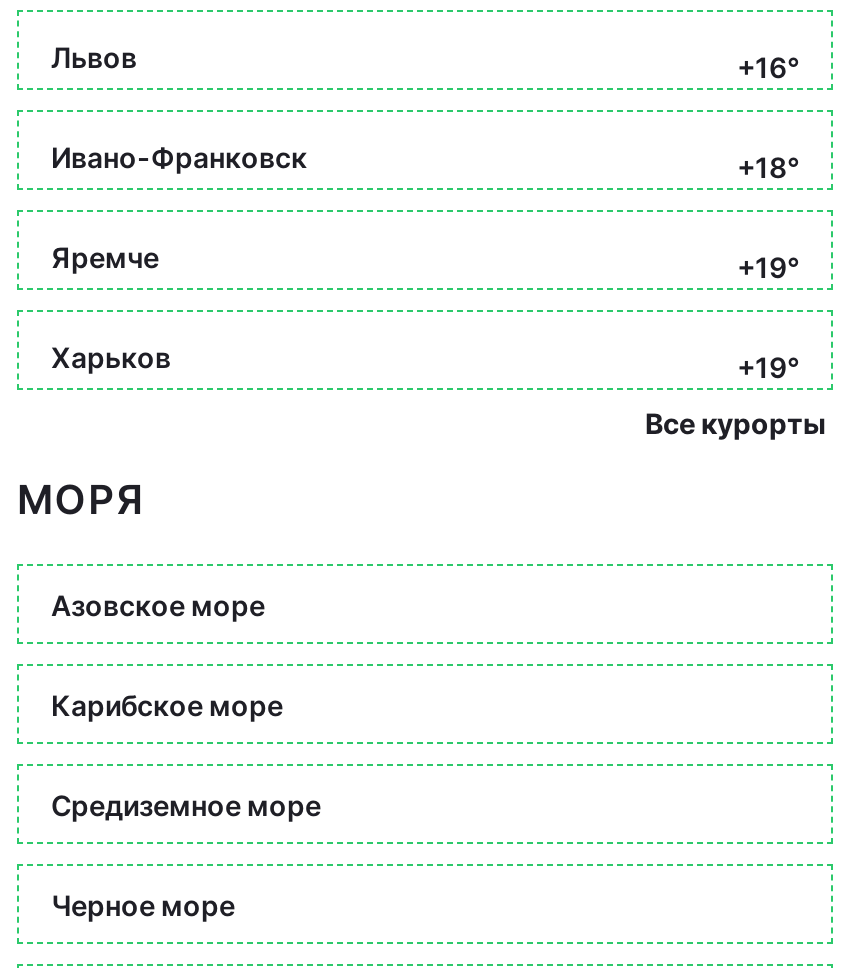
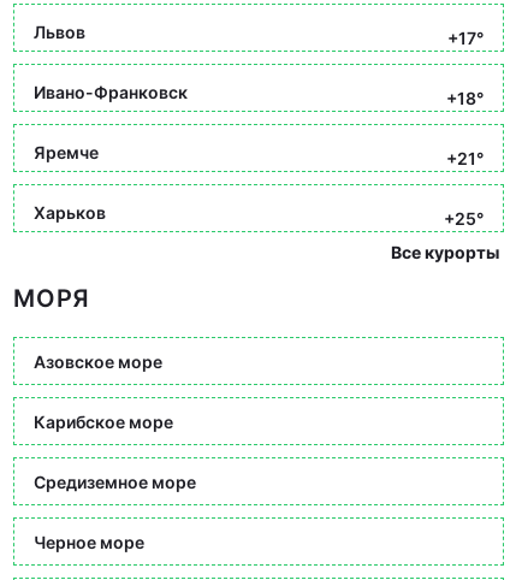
[737,50,799,84] +16° -> [447,28,484,48] +17°
[737,250,799,284] +19° -> [446,148,484,168] +21°
[737,350,799,384] +19° -> [444,208,484,229] +25°

